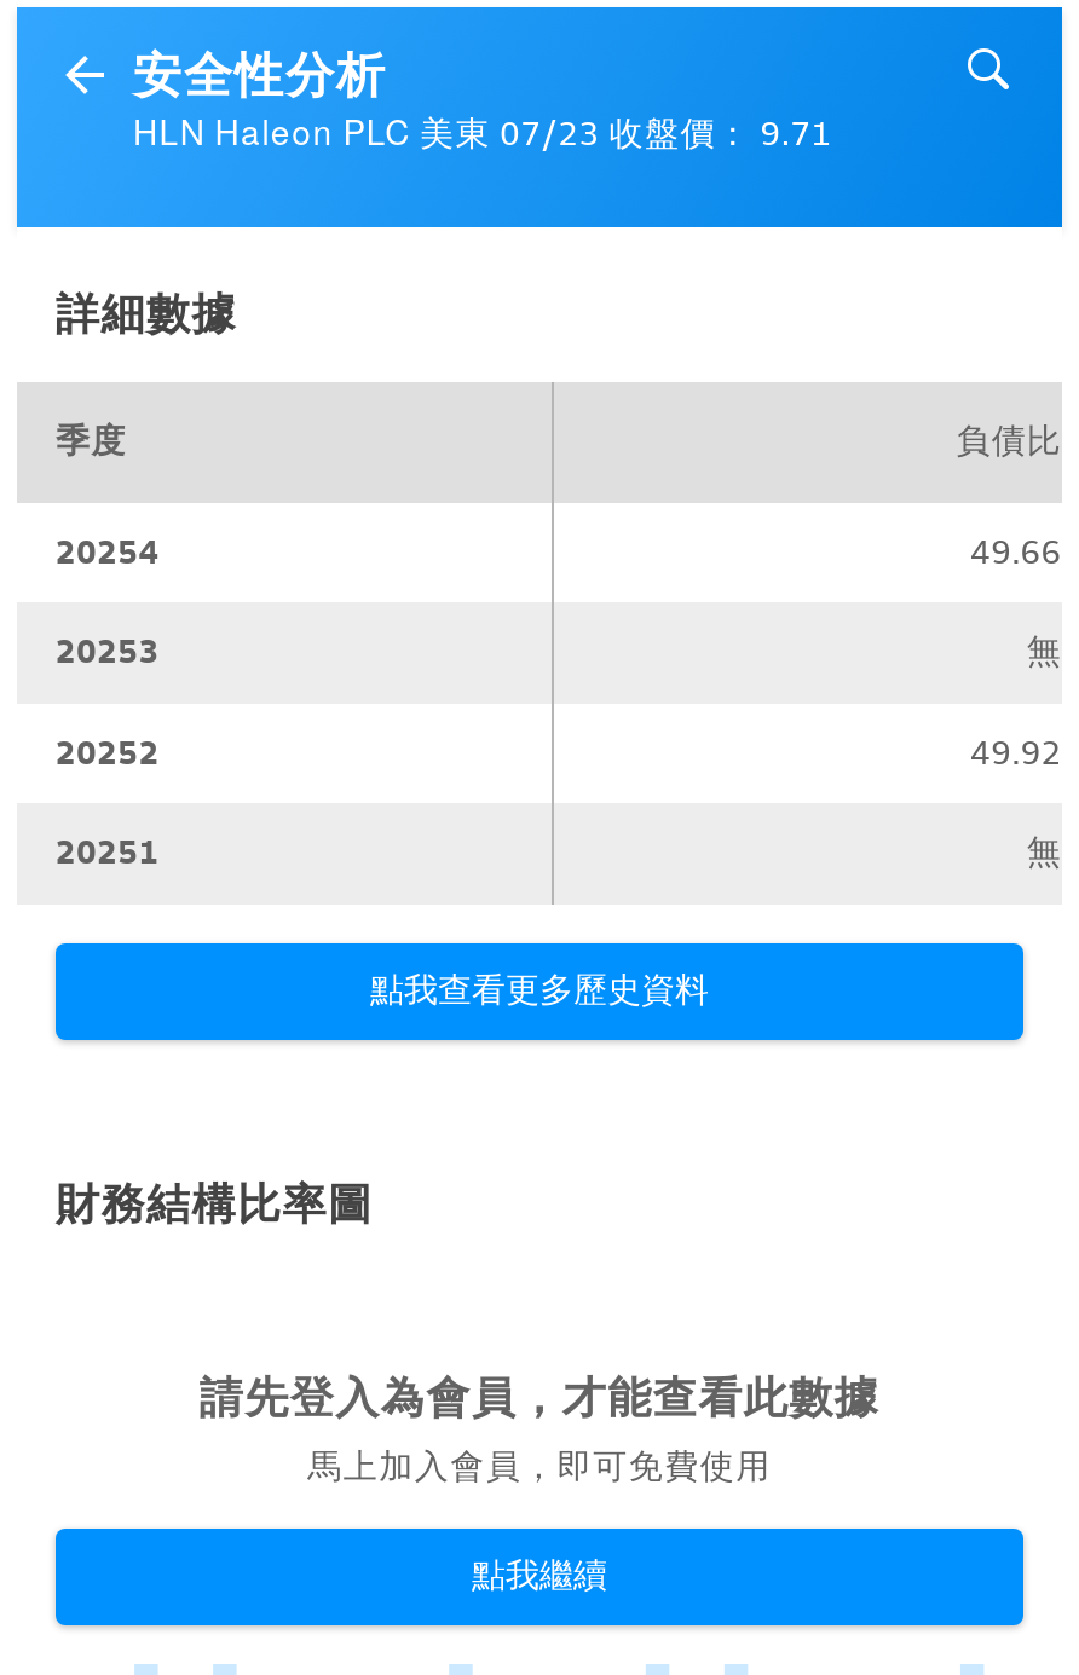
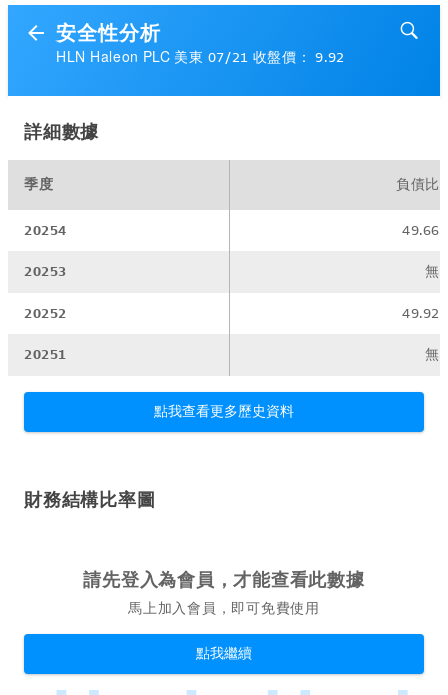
[133,114,832,155] HLN Haleon PLC 美東 07/23 收盤價： 9.71 -> [56,49,345,66] HLN Haleon PLC 美東 07/21 收盤價： 9.92

